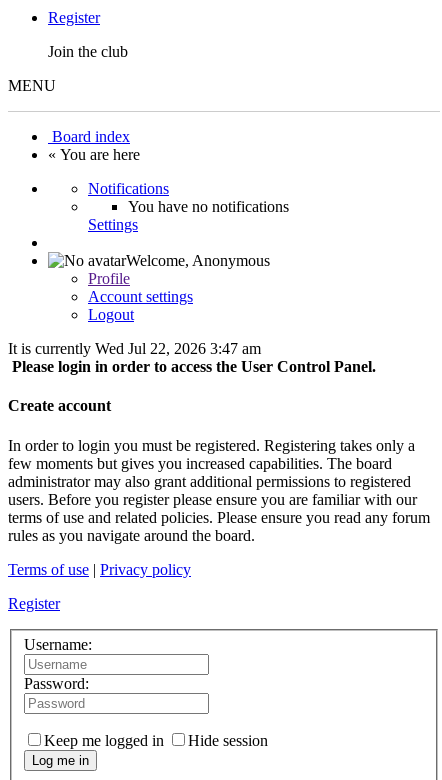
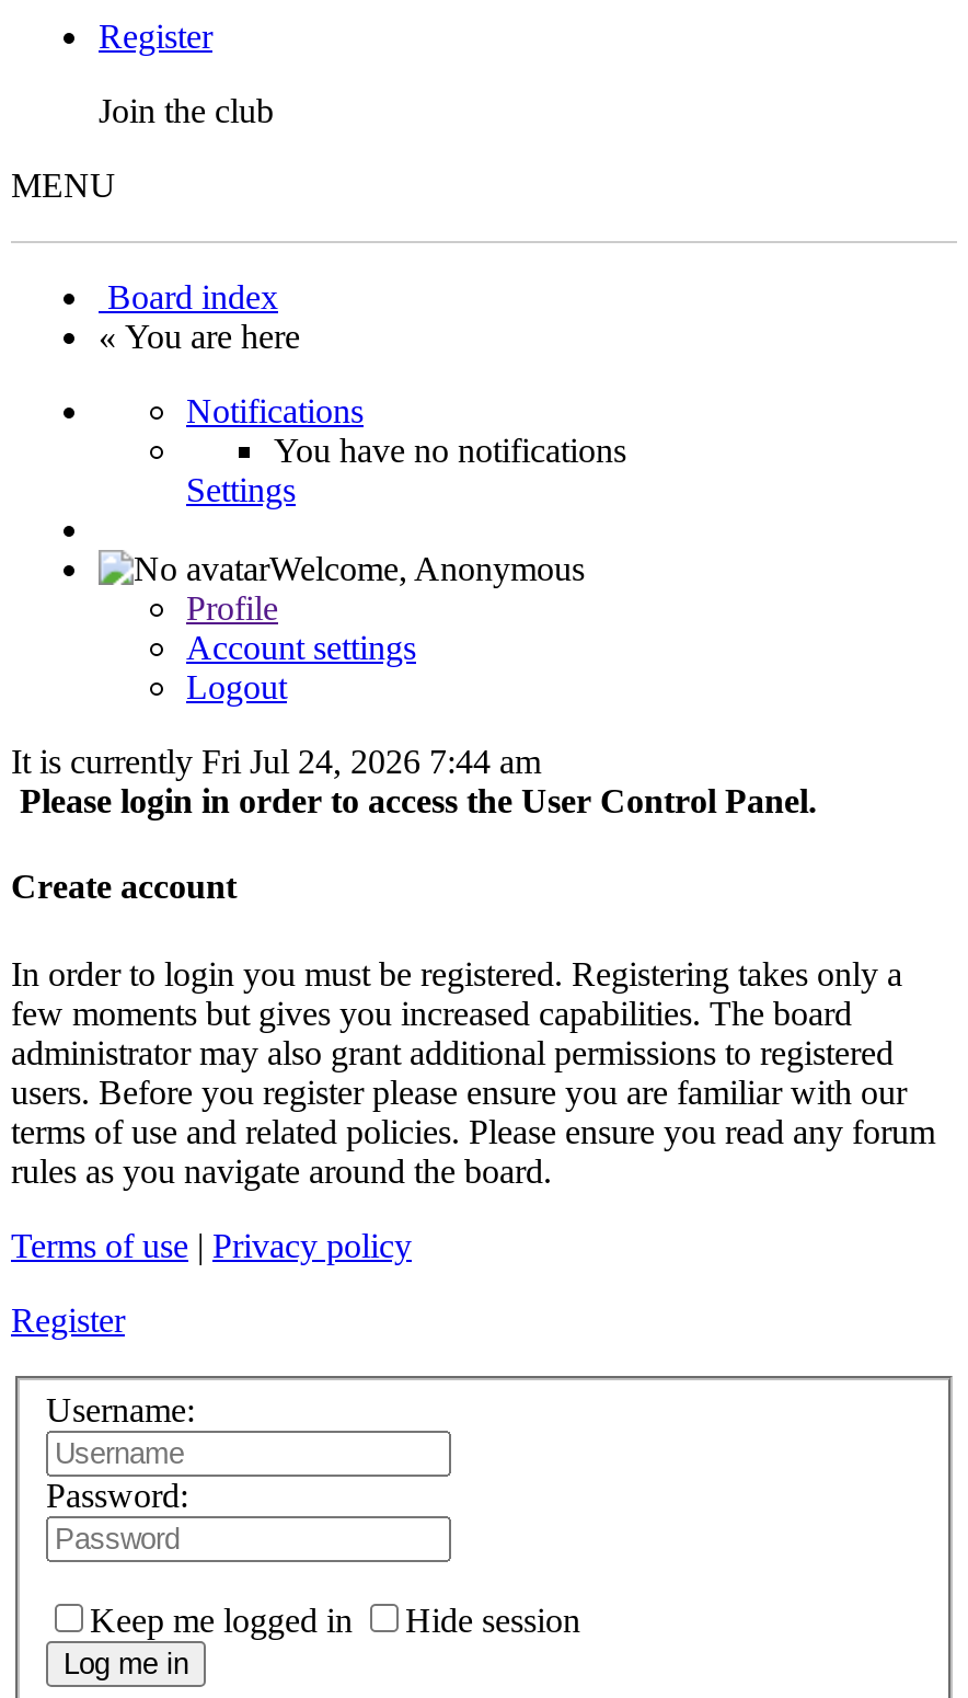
[8,340,261,357] It is currently Wed Jul 22, 2026 3:47 am -> [11,743,541,780] It is currently Fri Jul 24, 2026 7:44 am

